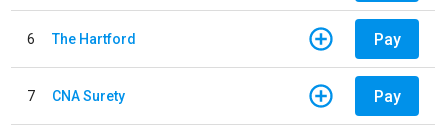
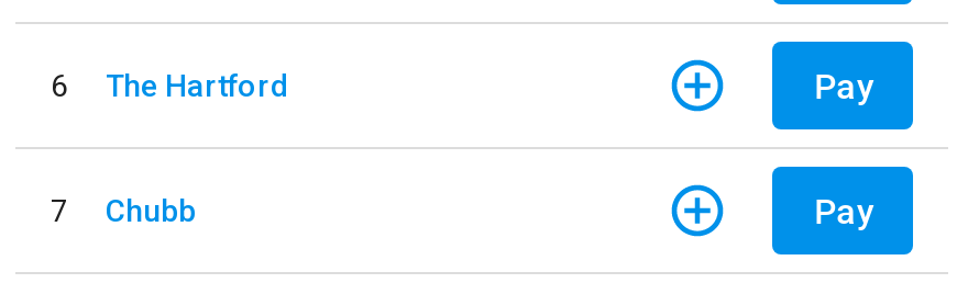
[52,87,125,103] CNA Surety -> [106,192,196,227] Chubb

